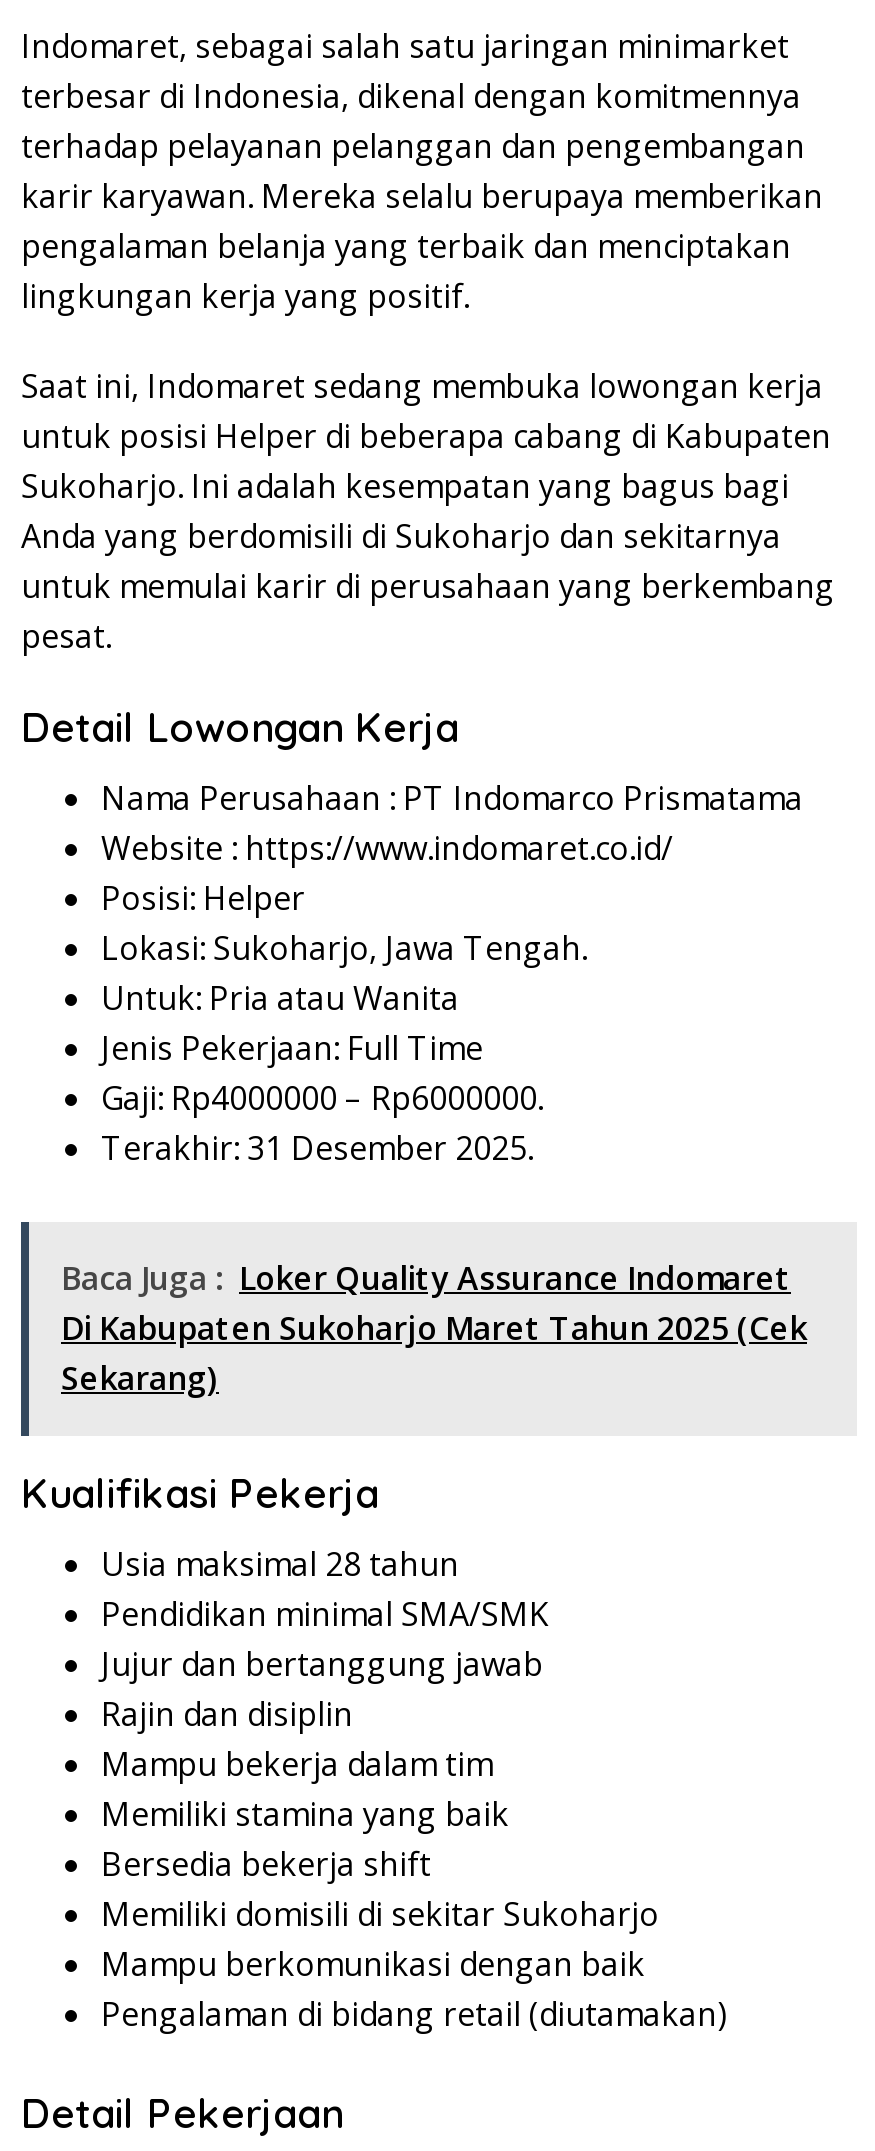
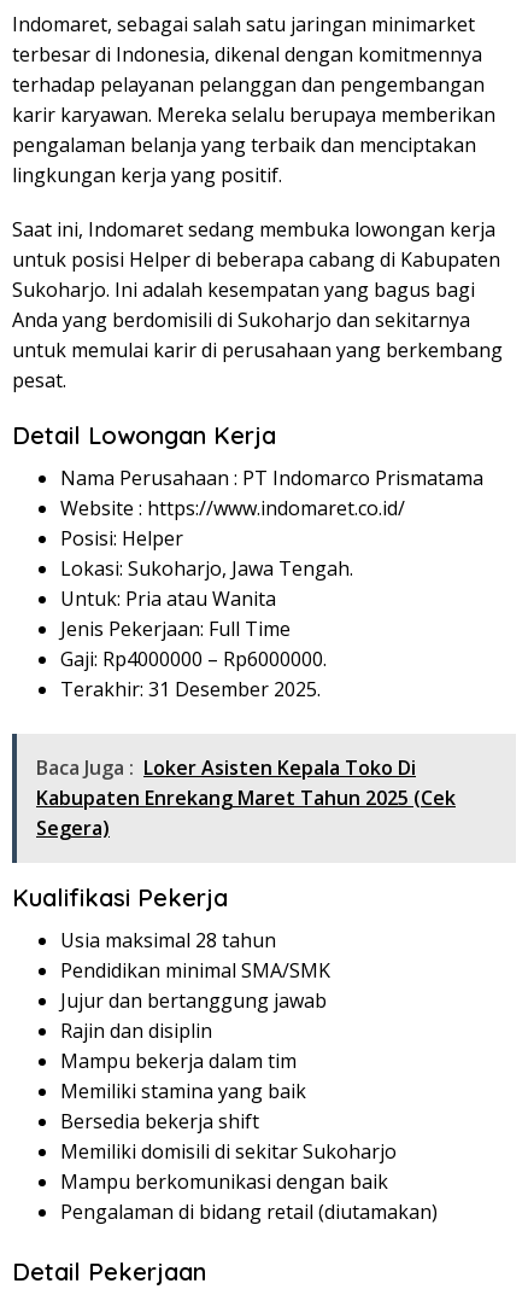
[61,1257,807,1401] Baca Juga : Loker Quality Assurance Indomaret | Di Kabupaten Sukoharjo Maret Tahun 2025 (Cek | Sekarang) -> [36,755,456,842] Baca Juga : Loker Asisten Kepala Toko Di | Kabupaten Enrekang Maret Tahun 2025 (Cek | Segera)

